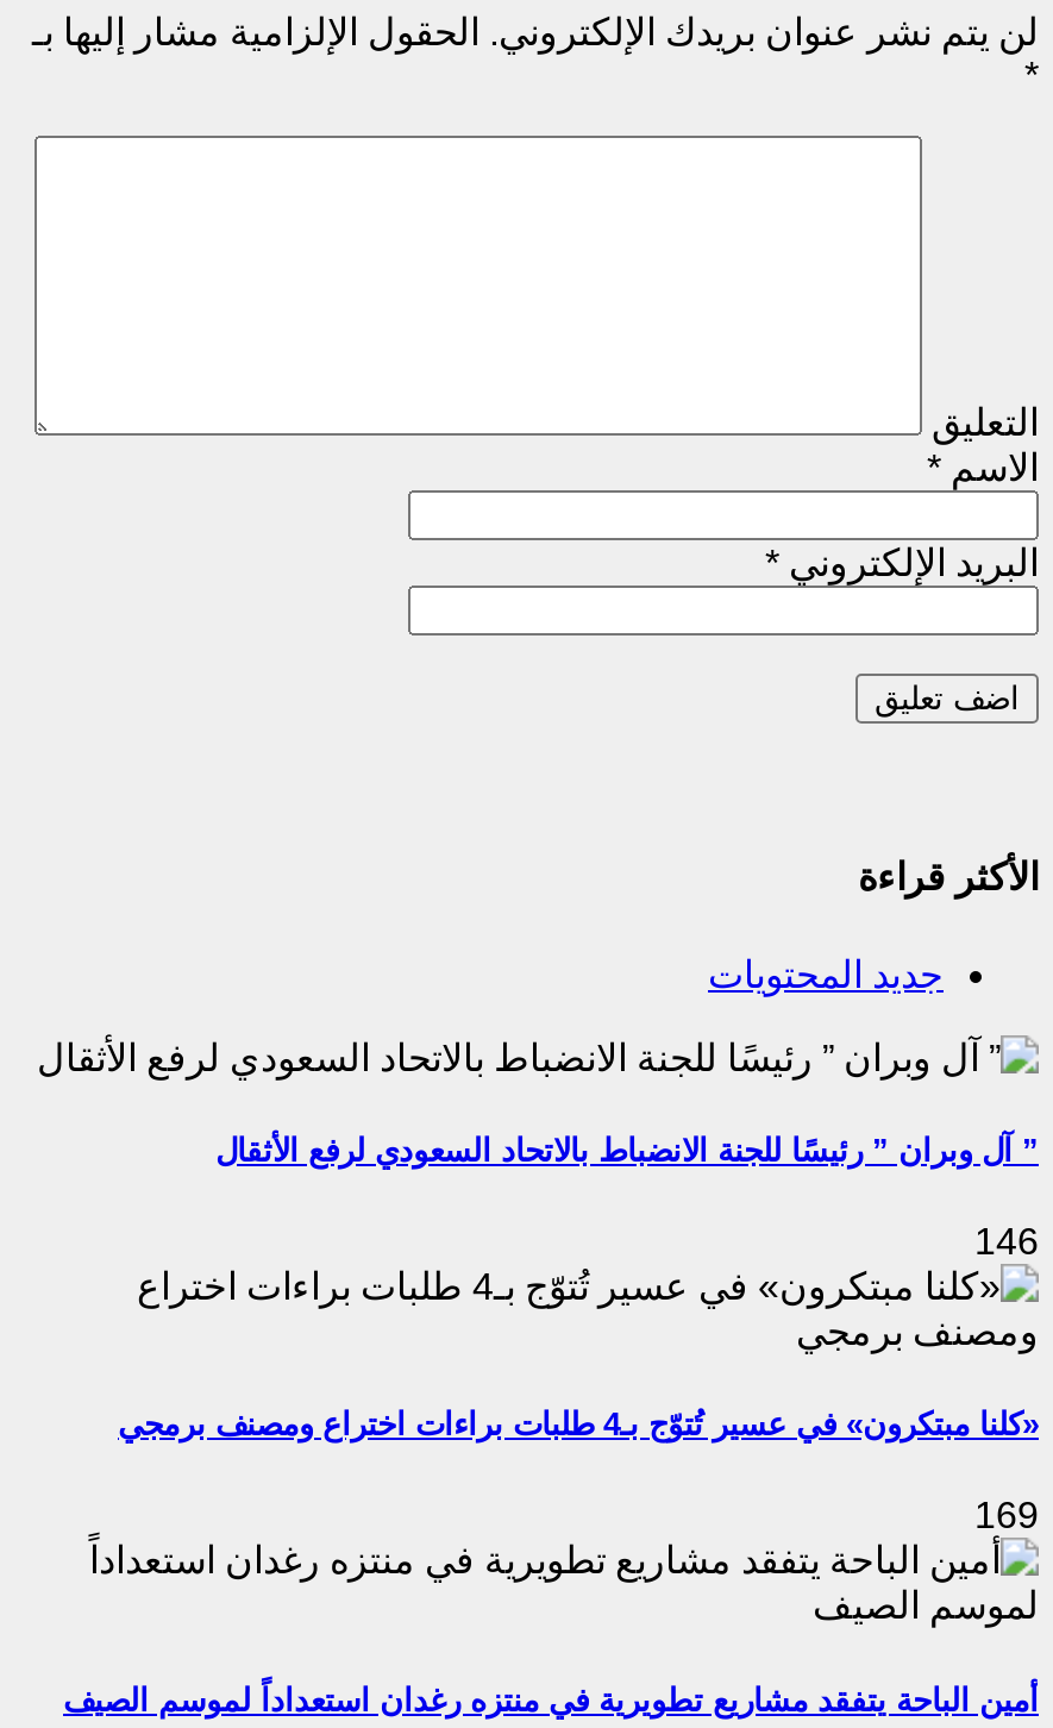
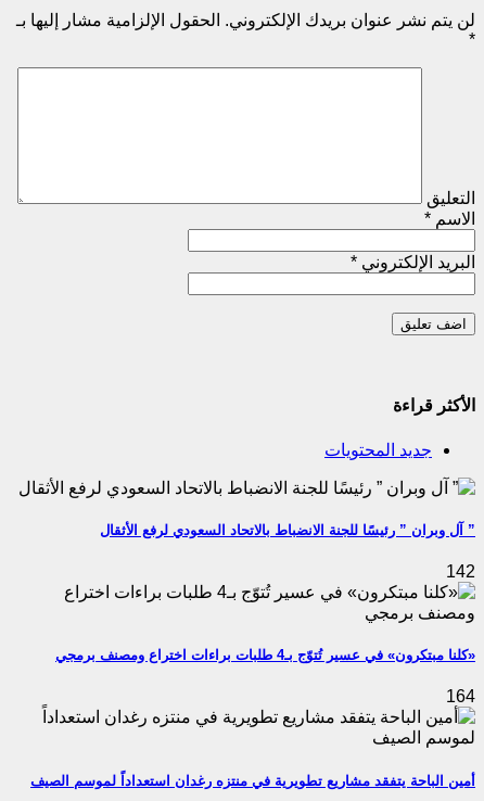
[974,1221,1039,1262] 146 -> [446,562,475,581] 142
[974,1496,1039,1536] 169 -> [446,687,475,706] 164

